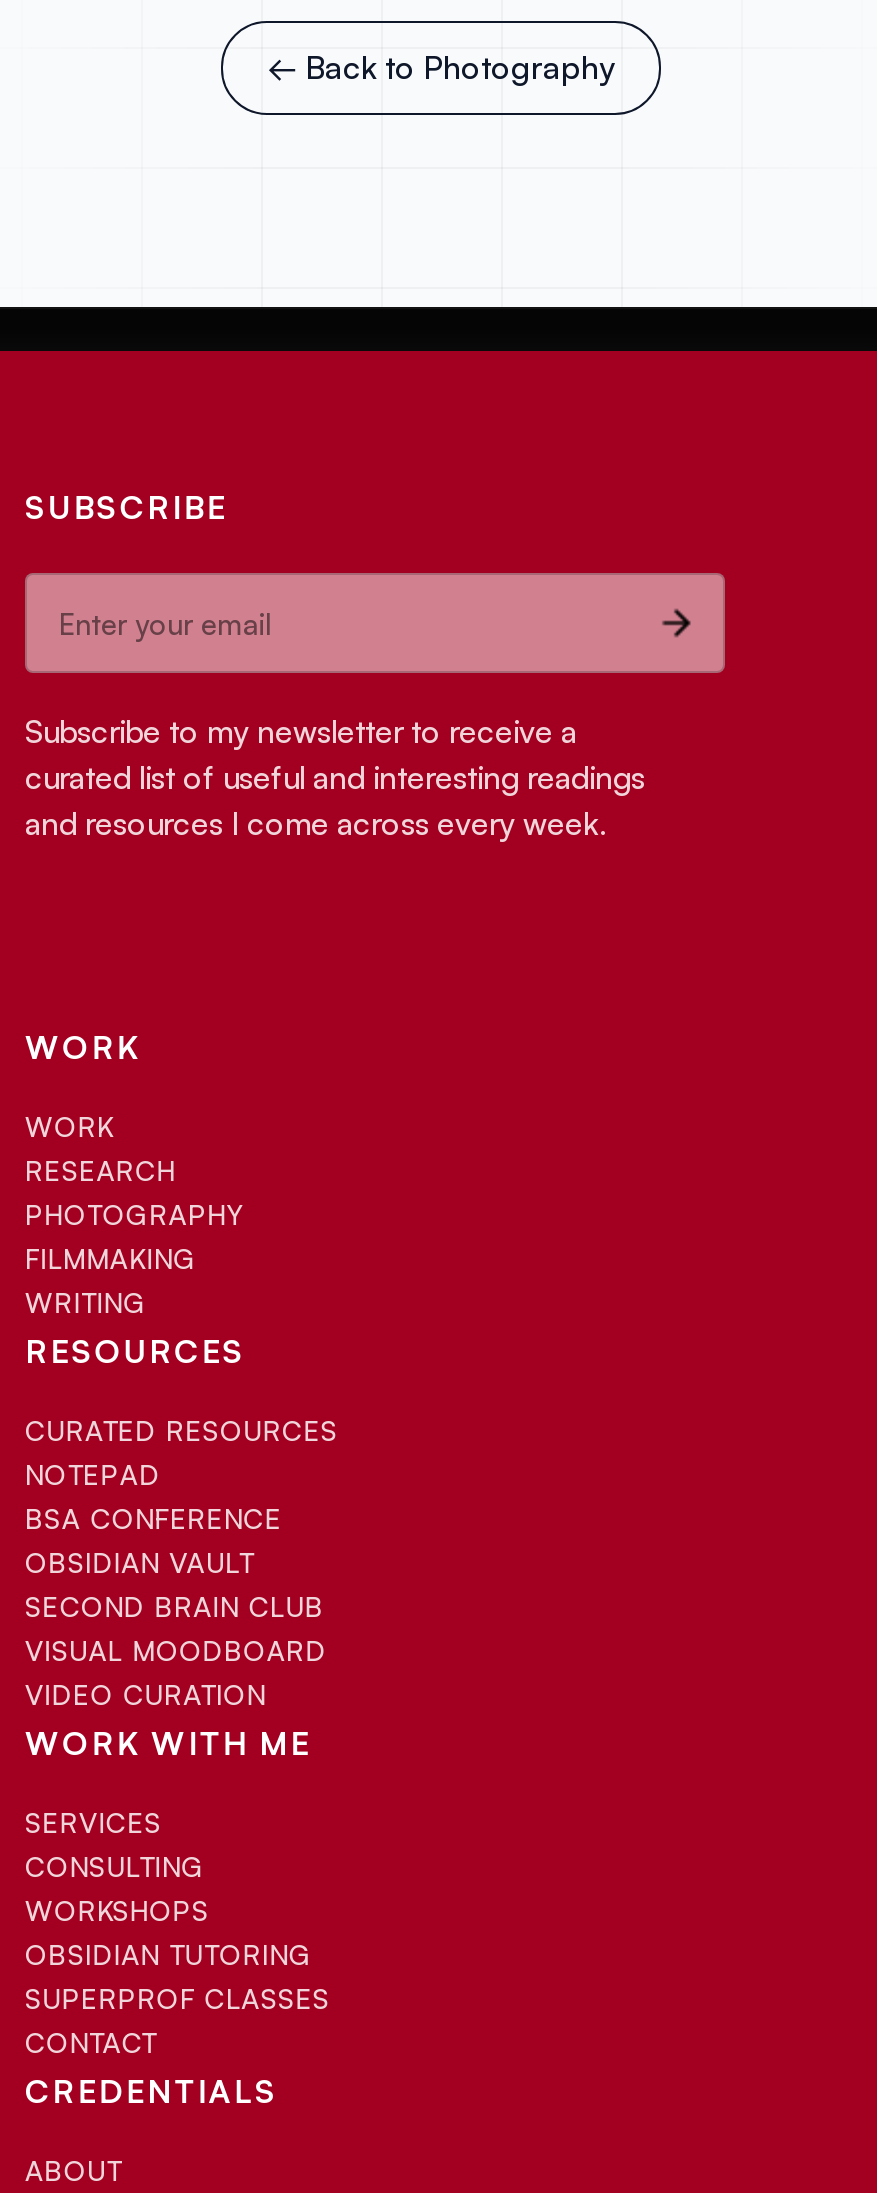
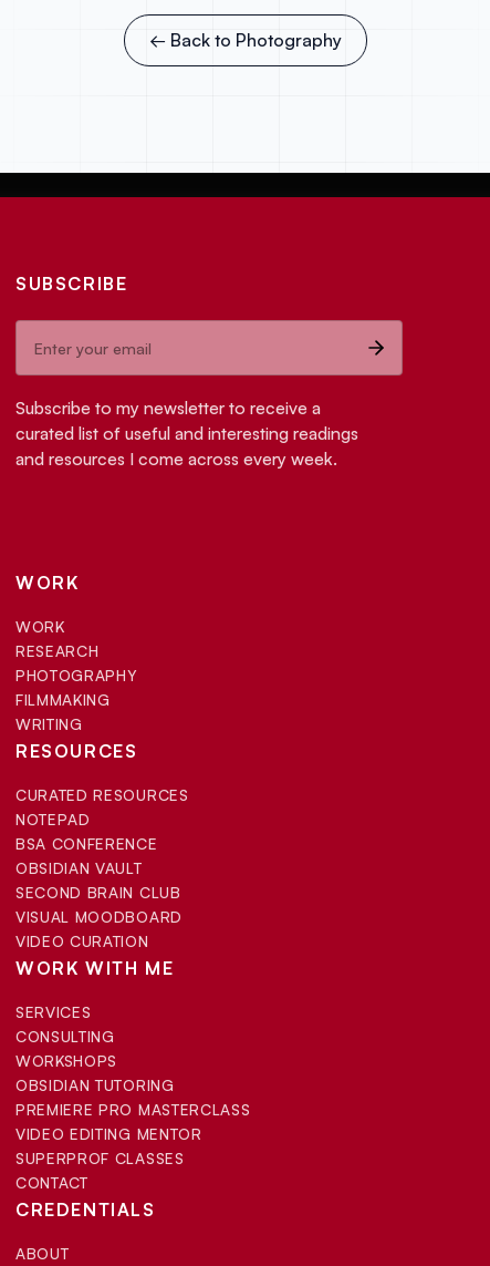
none -> [15,1100,250,1144] PREMIERE PRO MASTERCLASS | VIDEO EDITING MENTOR

